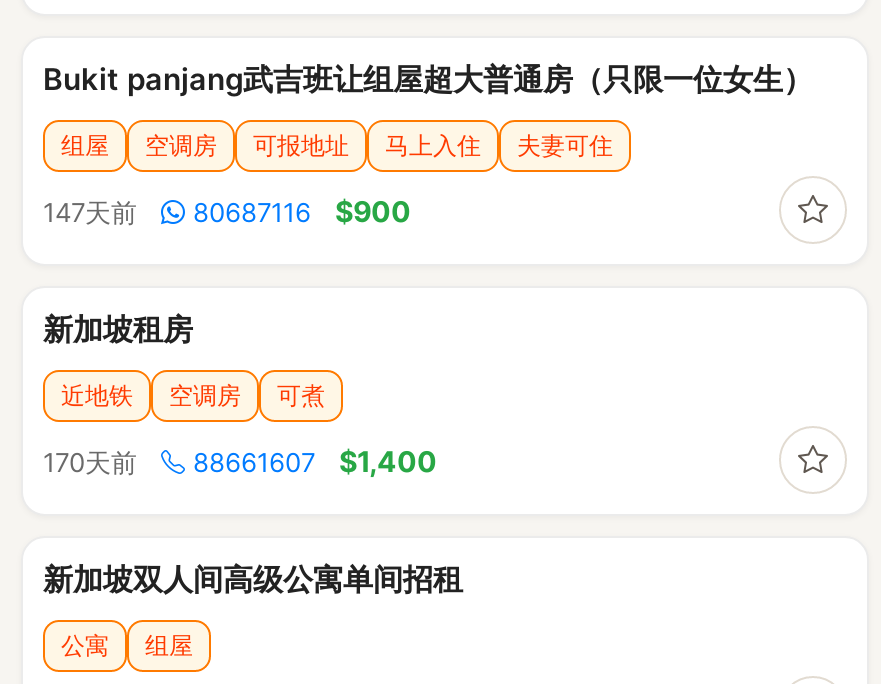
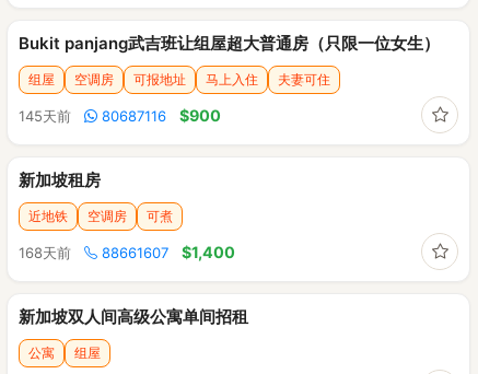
[43,193,411,227] 147天前 80687116 $900 -> [19,106,221,124] 145天前 80687116 $900
[43,443,437,477] 170天前 88661607 $1,400 -> [19,242,235,261] 168天前 88661607 $1,400

